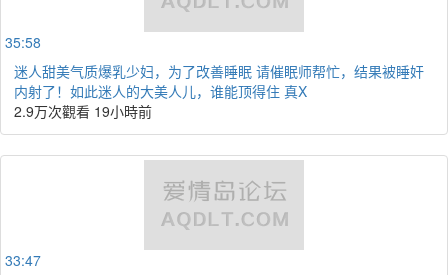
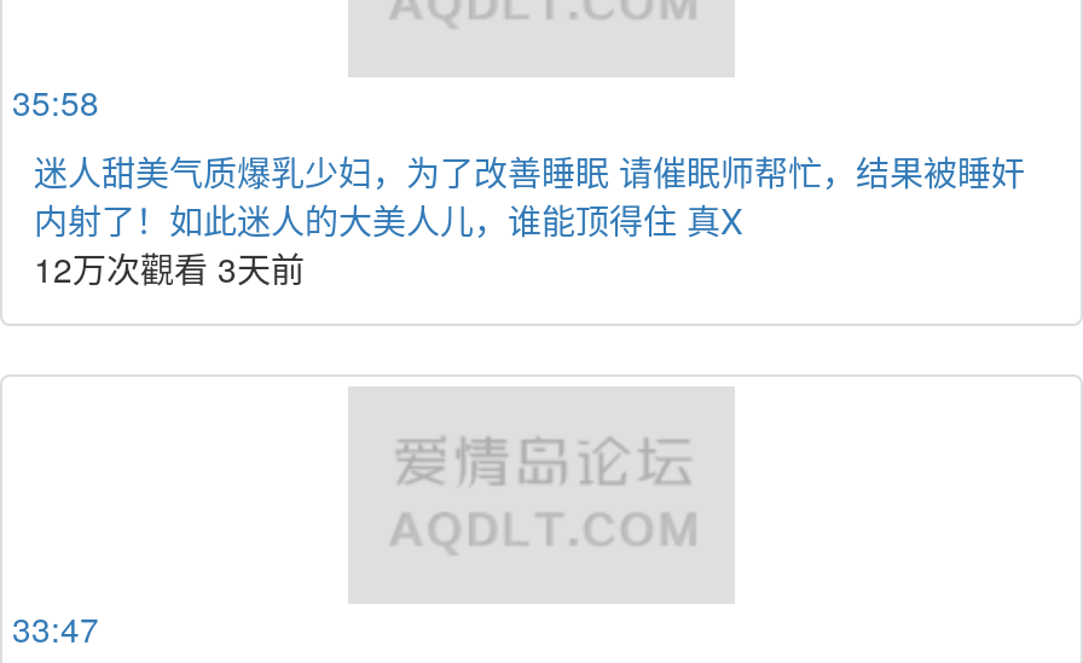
[14,101,152,121] 2.9万次觀看 19小時前 -> [34,244,305,292] 12万次觀看 3天前

